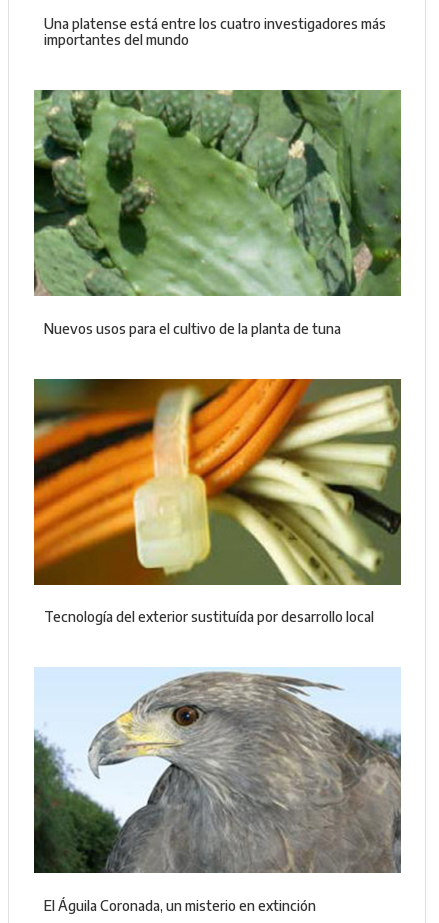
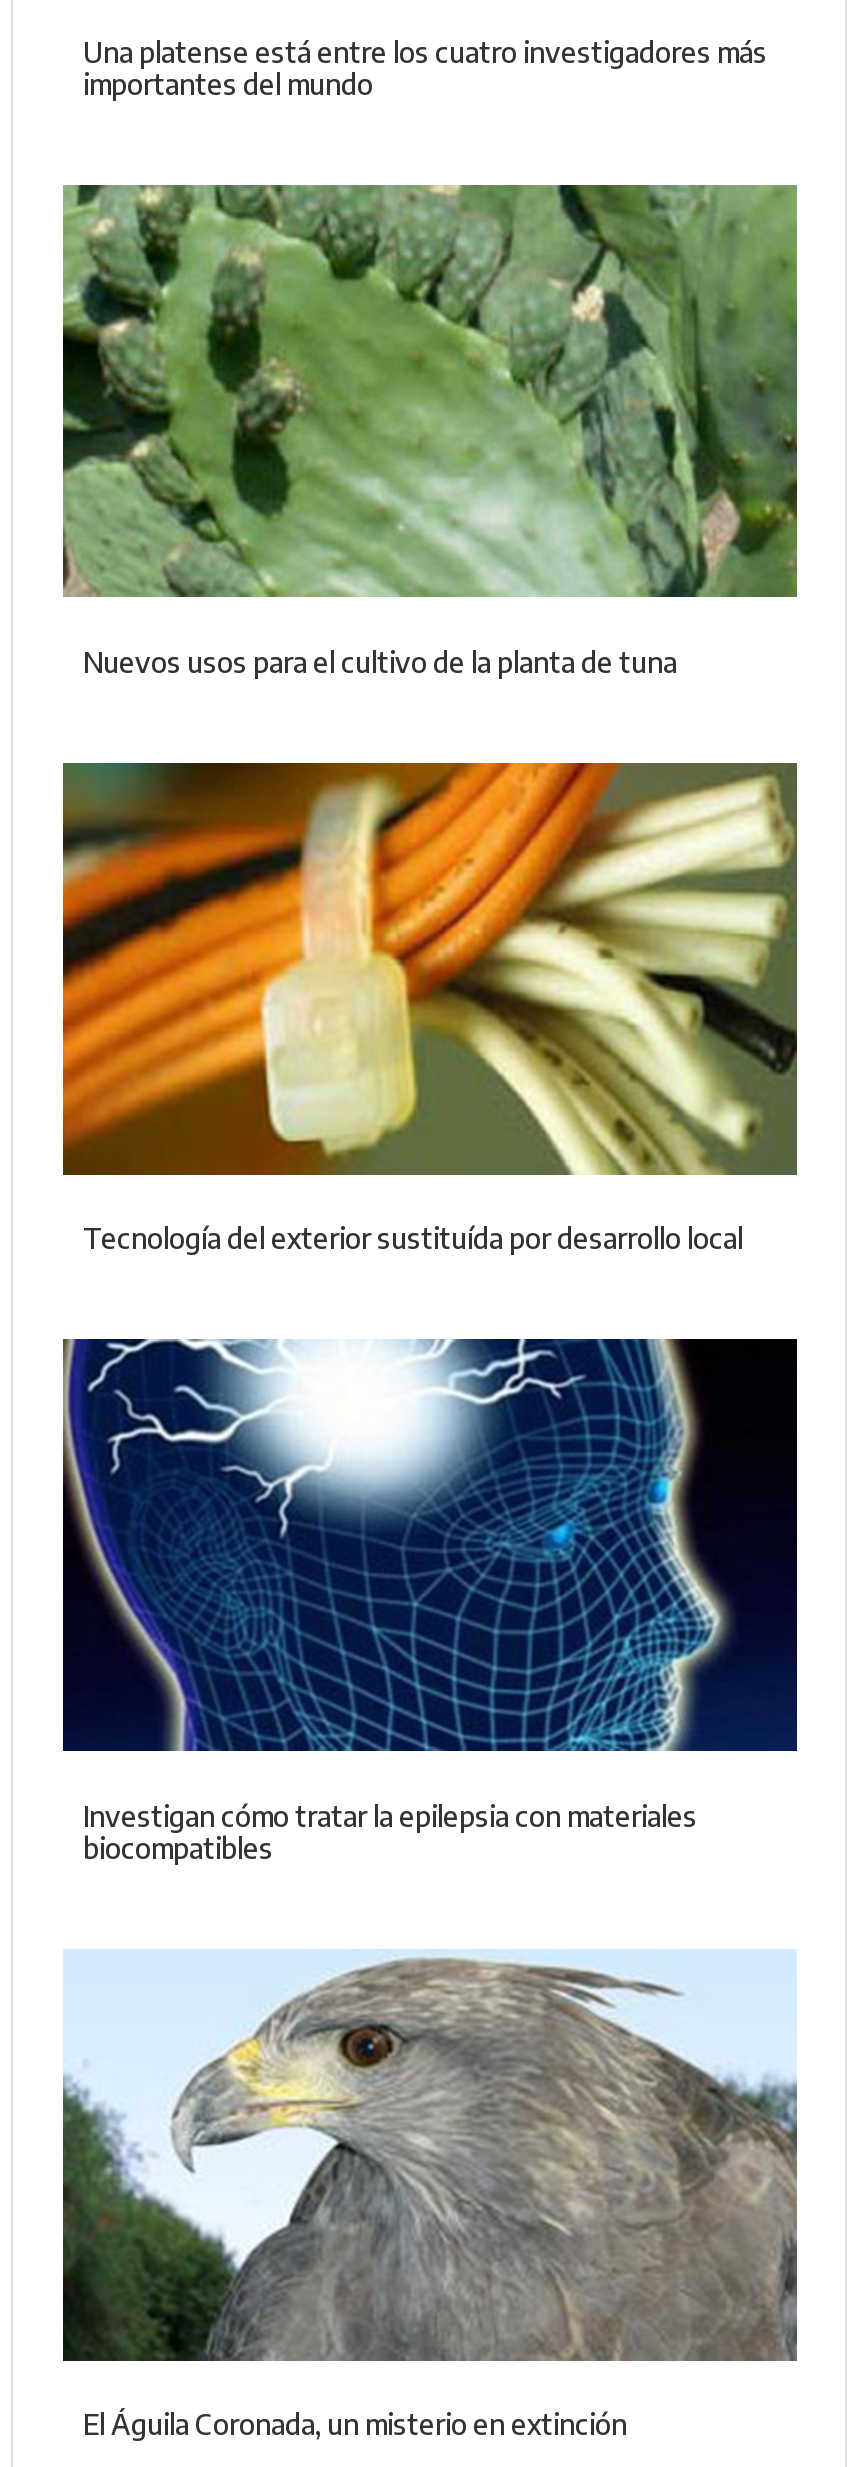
none -> [61,1335,799,1865] [image] | Investigan cómo tratar la epilepsia con materiales | biocompatibles

